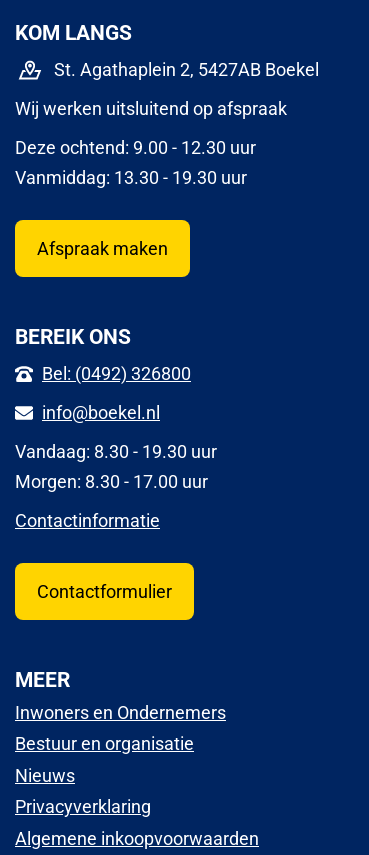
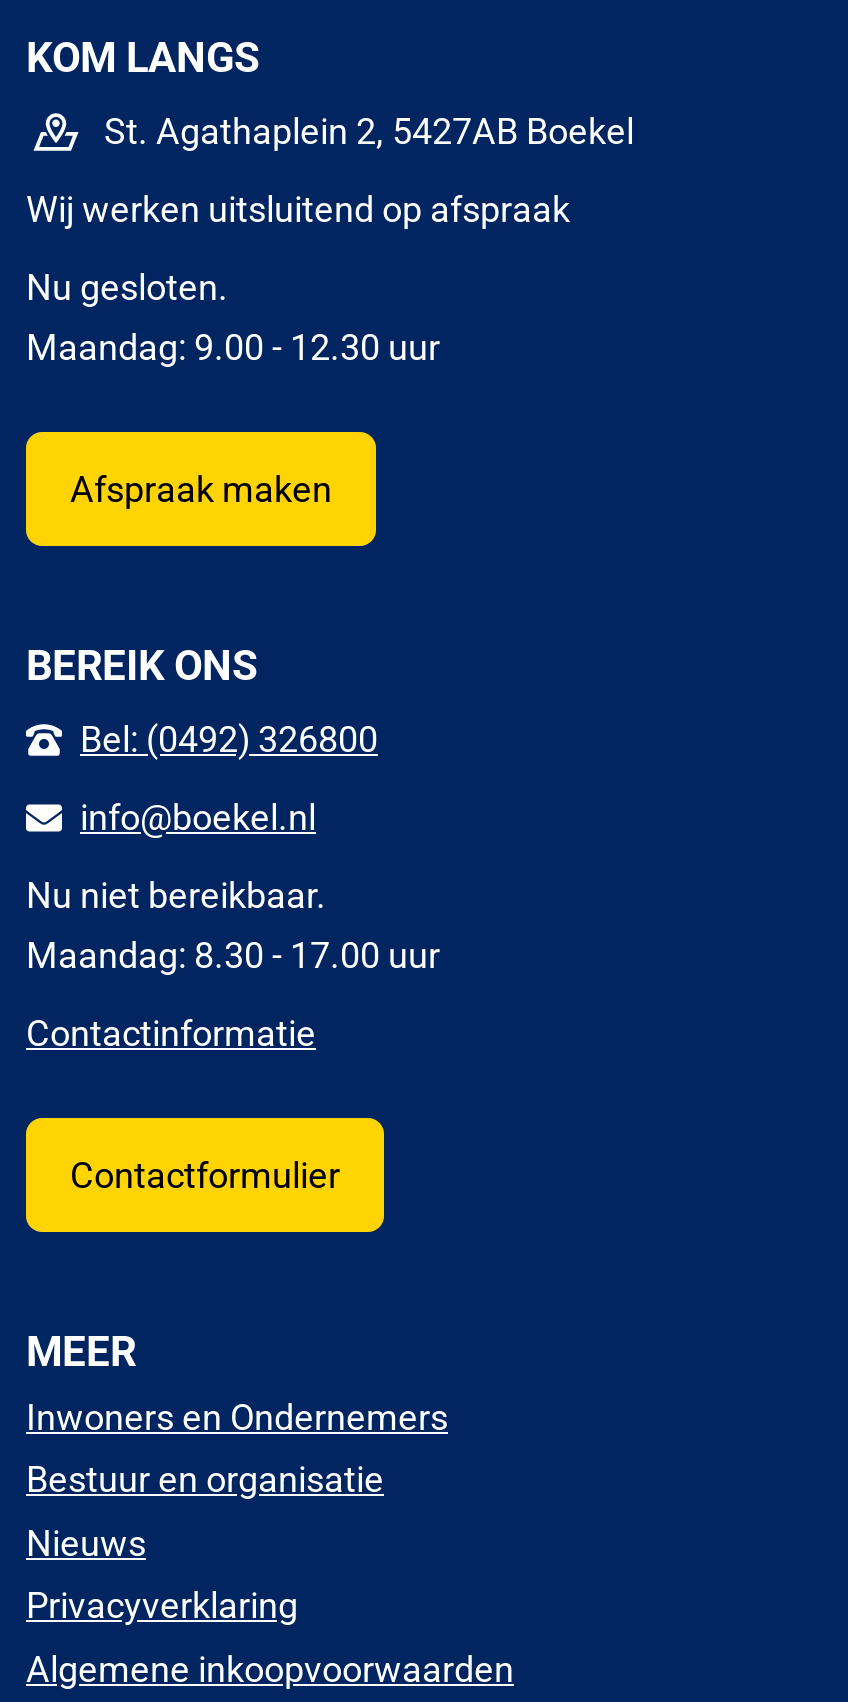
[15,137,256,188] Deze ochtend: 9.00 - 12.30 uur | Vanmiddag: 13.30 - 19.30 uur -> [26,267,440,369] Nu gesloten. | Maandag: 9.00 - 12.30 uur
[15,441,217,492] Vandaag: 8.30 - 19.30 uur | Morgen: 8.30 - 17.00 uur -> [26,875,440,977] Nu niet bereikbaar. | Maandag: 8.30 - 17.00 uur

